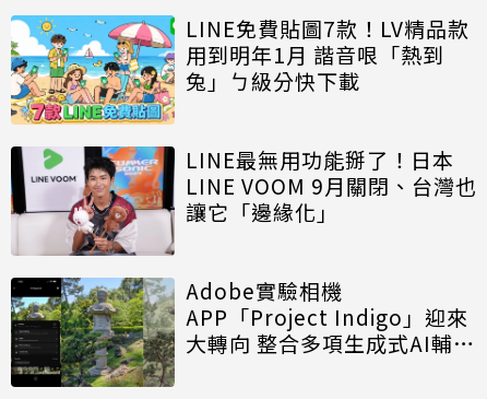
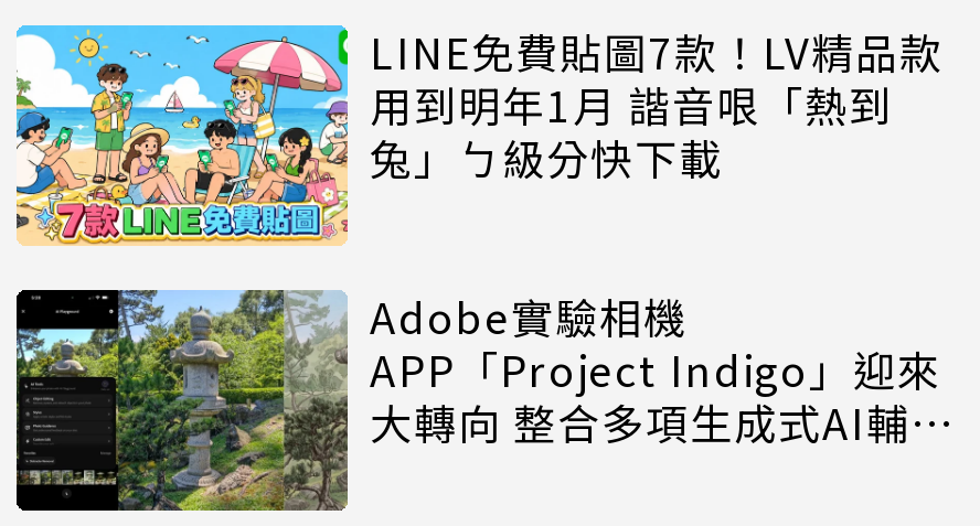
[10,144,477,257] [image] | LINE最無用功能掰了！日本 | LINE VOOM 9月關閉、台灣也 | 讓它「邊緣化」 -> none

